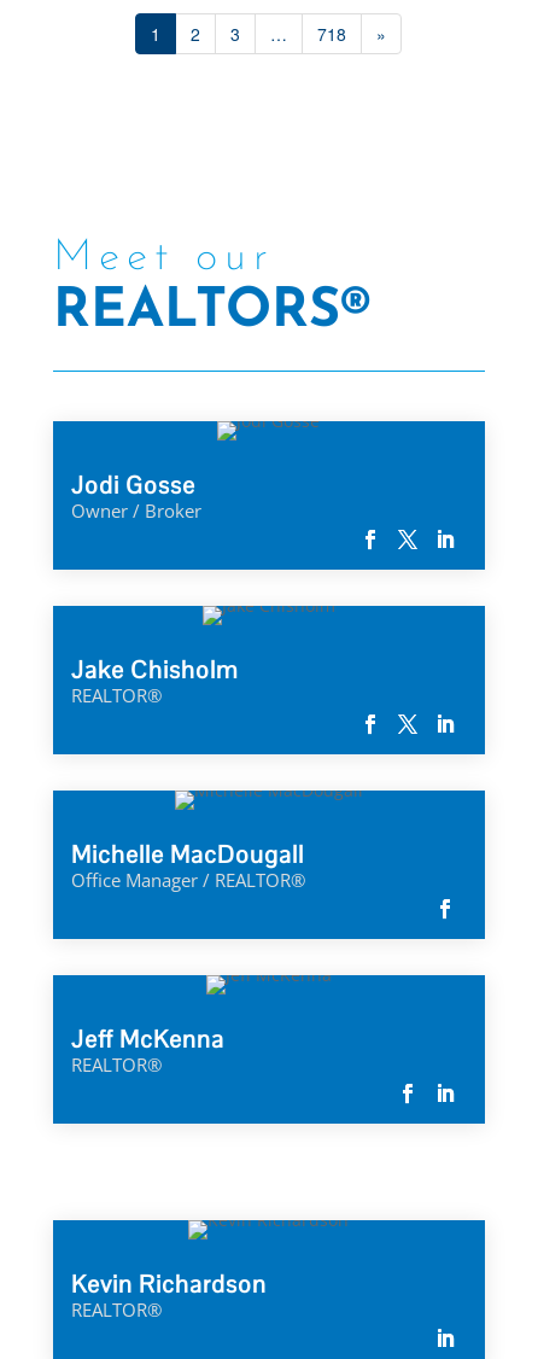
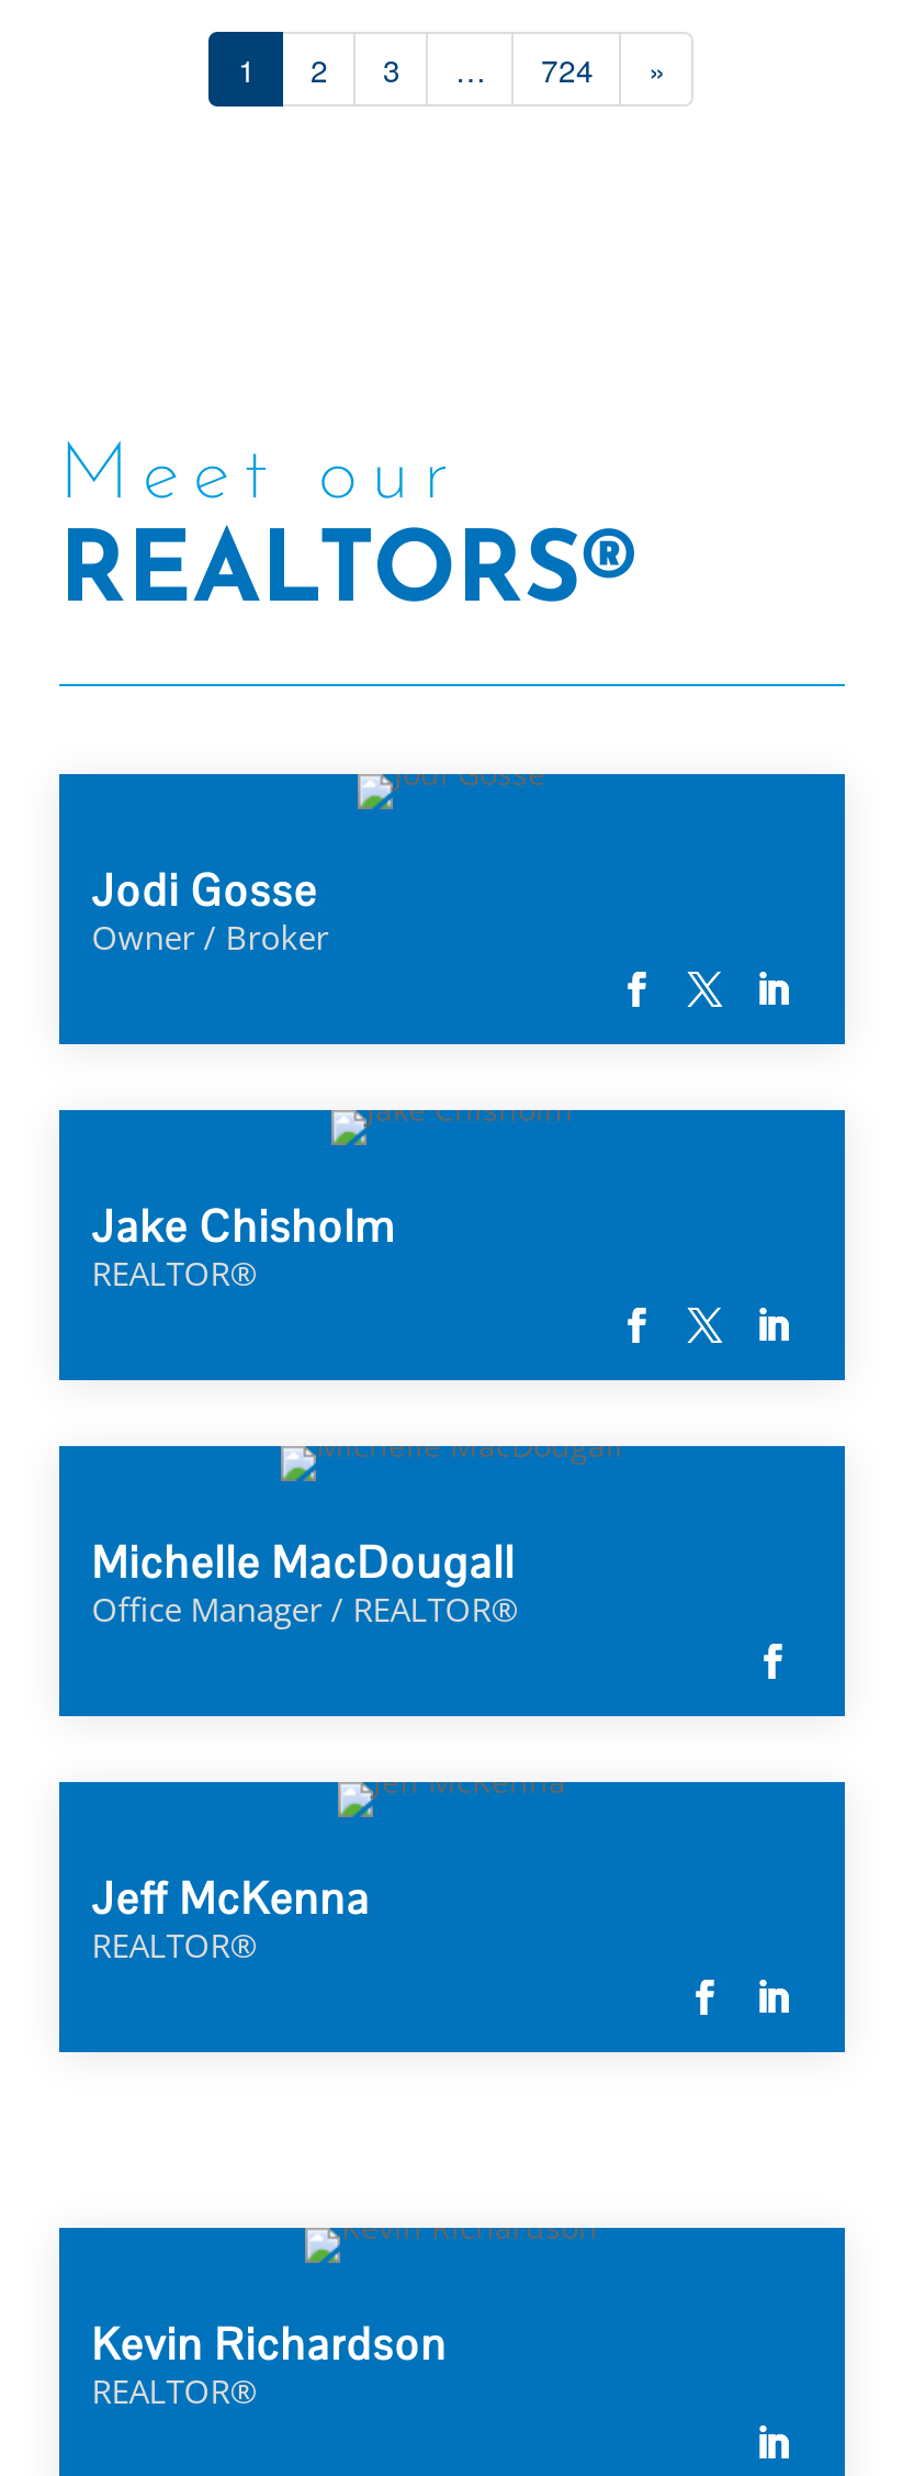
[318,21,347,46] 718 -> [541,48,594,92] 724

